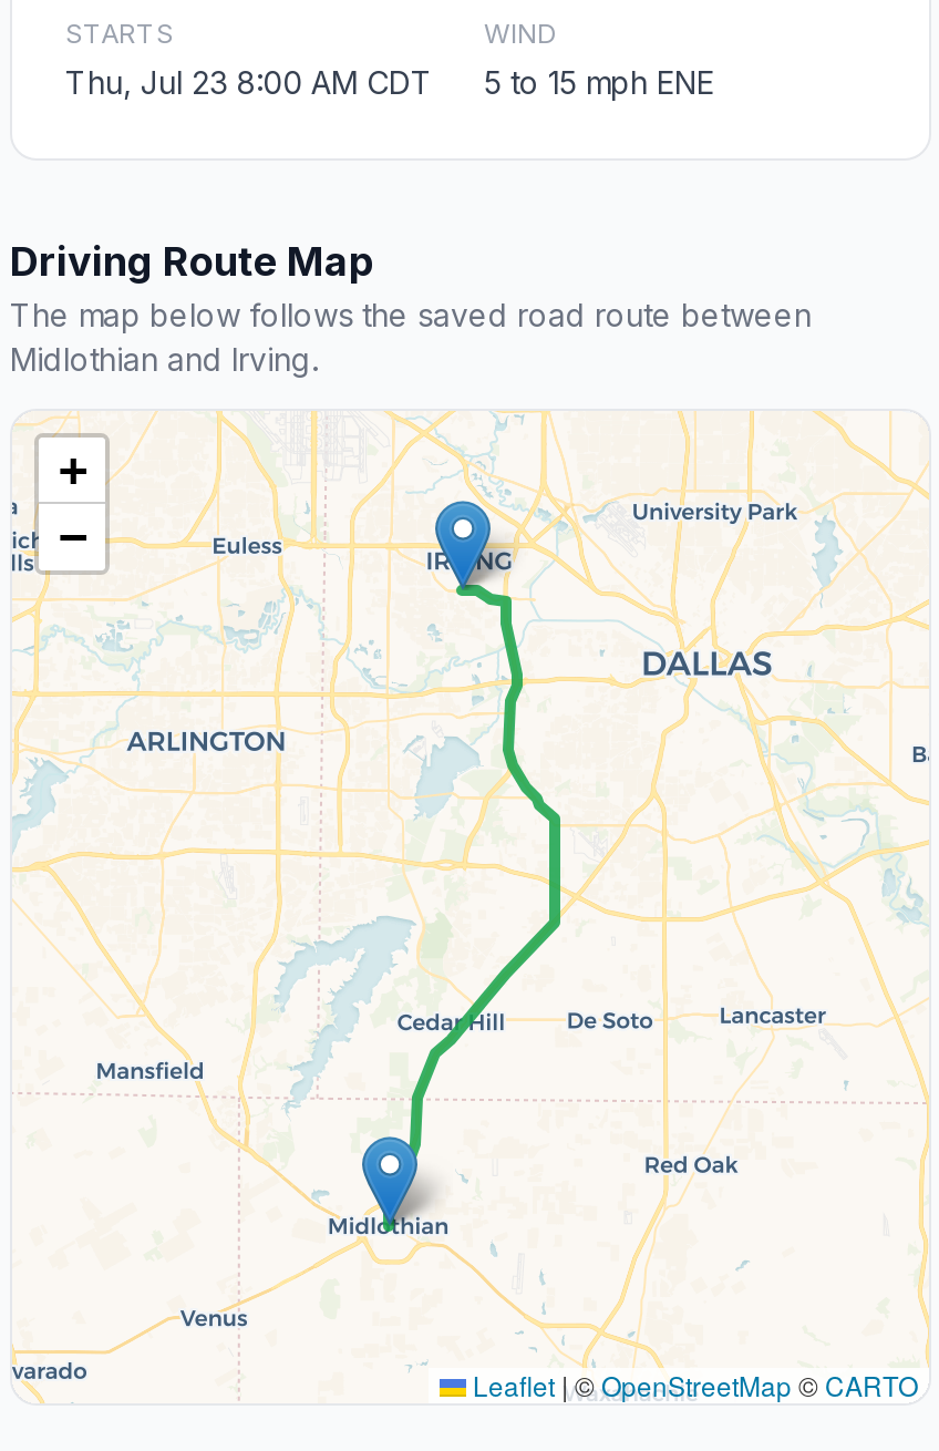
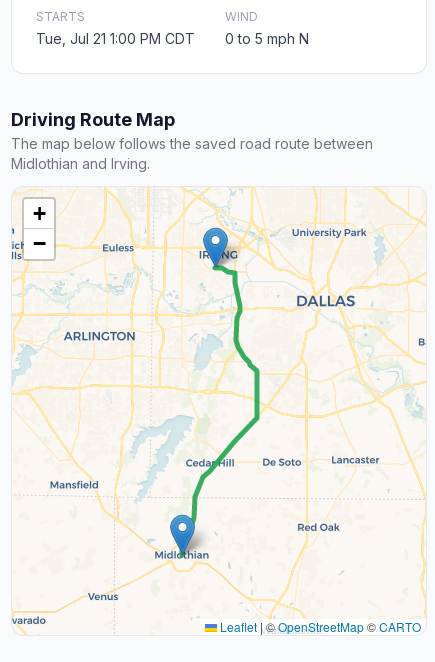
[65,64,433,101] Thu, Jul 23 8:00 AM CDT -> [36,30,195,47] Tue, Jul 21 1:00 PM CDT
[484,64,714,101] 5 to 15 mph ENE -> [225,30,309,47] 0 to 5 mph N

